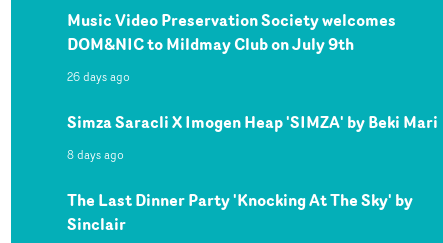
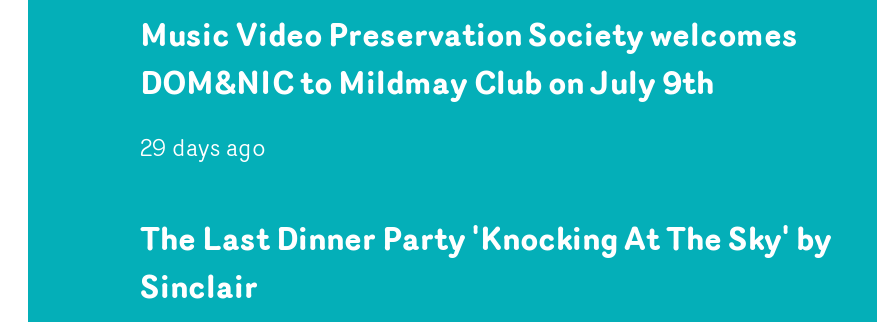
[67,68,438,163] 26 days ago | Simza Saracli X Imogen Heap 'SIMZA' by Beki Mari | 8 days ago -> [140,130,266,164] 29 days ago

